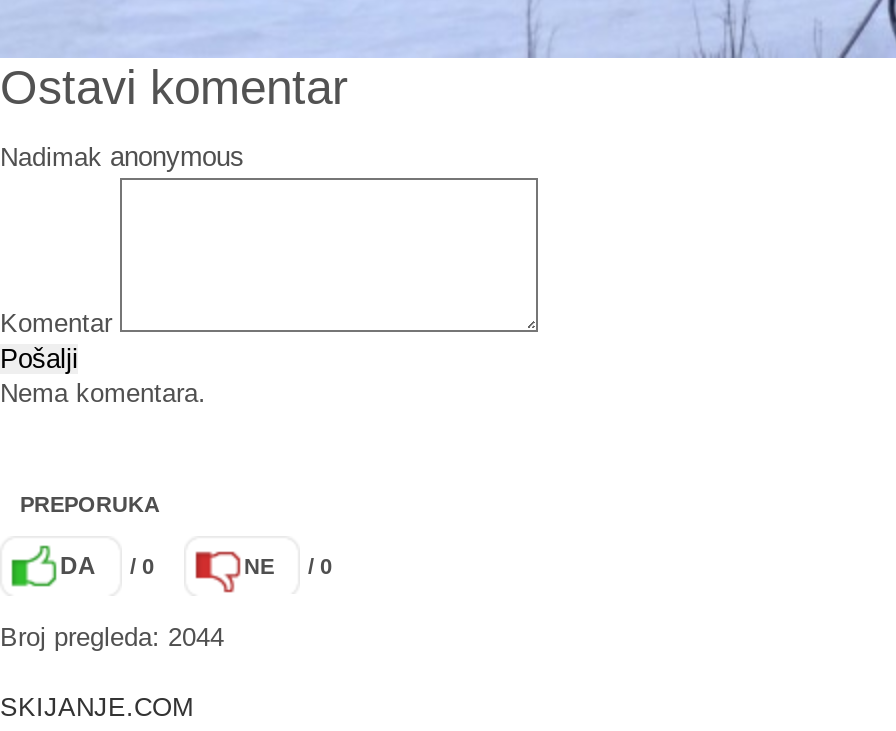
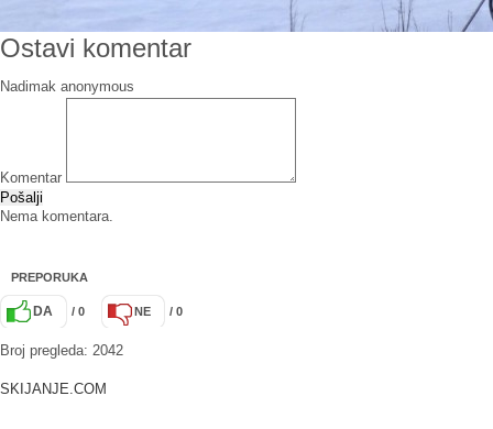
[0,622,224,652] Broj pregleda: 2044 -> [0,342,123,359] Broj pregleda: 2042

